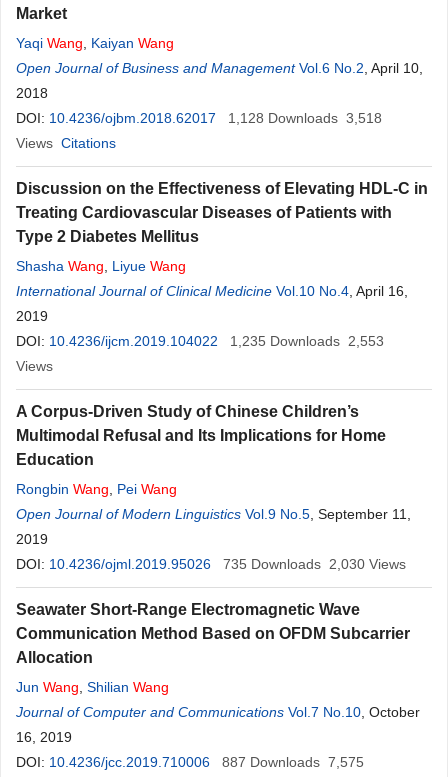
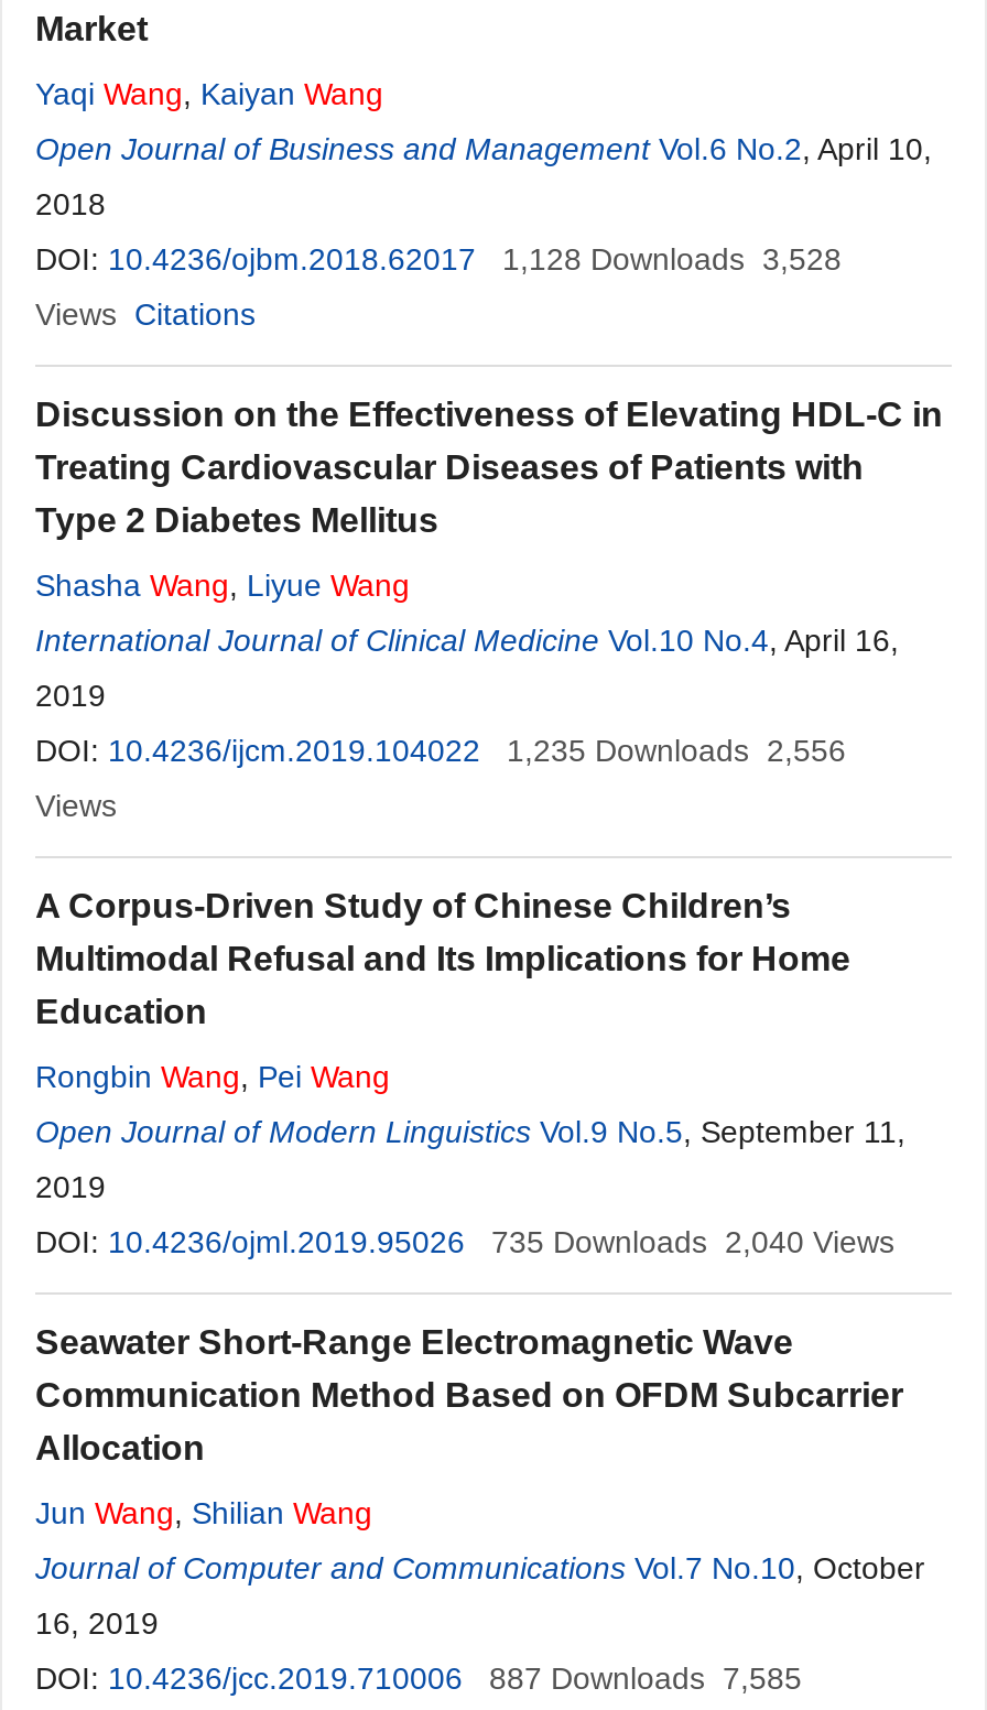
[16,110,382,126] DOI: 10.4236/ojbm.2018.62017 1,128 Downloads 3,518 -> [35,241,842,277] DOI: 10.4236/ojbm.2018.62017 1,128 Downloads 3,528
[16,333,384,349] DOI: 10.4236/ijcm.2019.104022 1,235 Downloads 2,553 -> [35,733,846,768] DOI: 10.4236/ijcm.2019.104022 1,235 Downloads 2,556
[223,556,406,572] 735 Downloads 2,030 Views -> [491,1224,894,1259] 735 Downloads 2,040 Views
[16,754,364,770] DOI: 10.4236/jcc.2019.710006 887 Downloads 7,575 -> [35,1660,802,1696] DOI: 10.4236/jcc.2019.710006 887 Downloads 7,585

